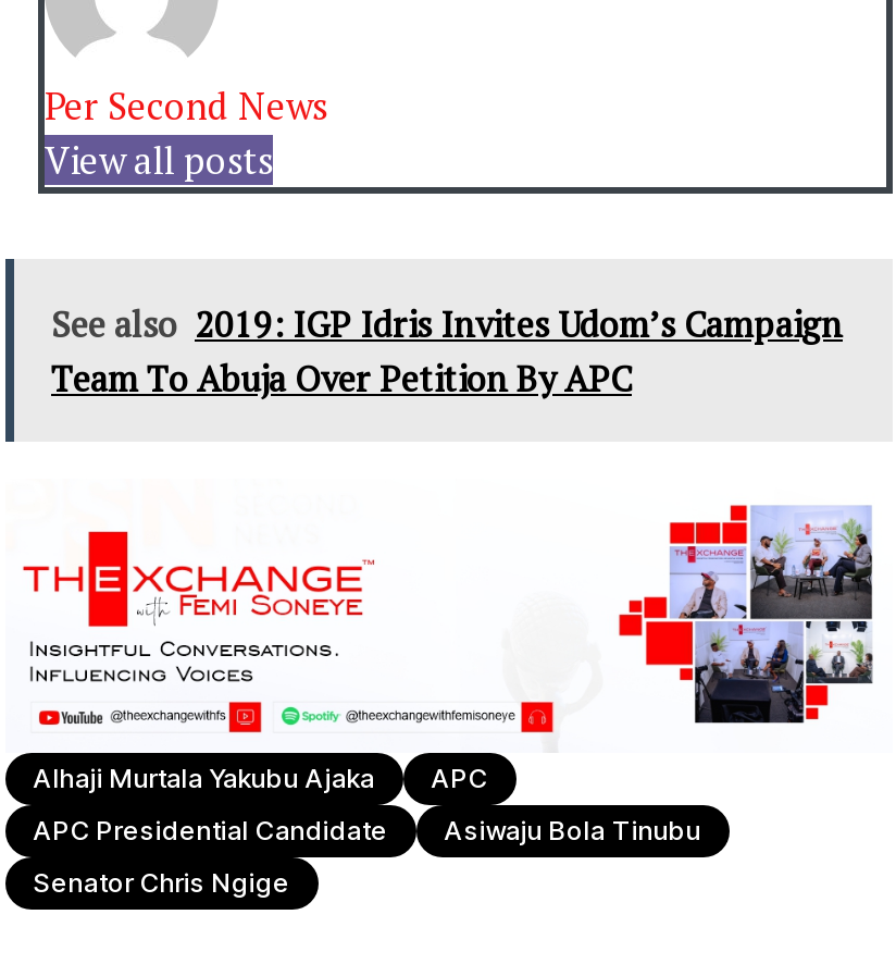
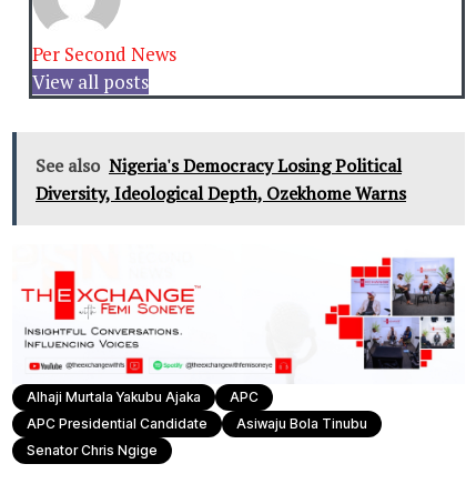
[51,300,843,402] See also 2019: IGP Idris Invites Udom’s Campaign | Team To Abuja Over Petition By APC -> [36,153,406,205] See also Nigeria's Democracy Losing Political | Diversity, Ideological Depth, Ozekhome Warns

